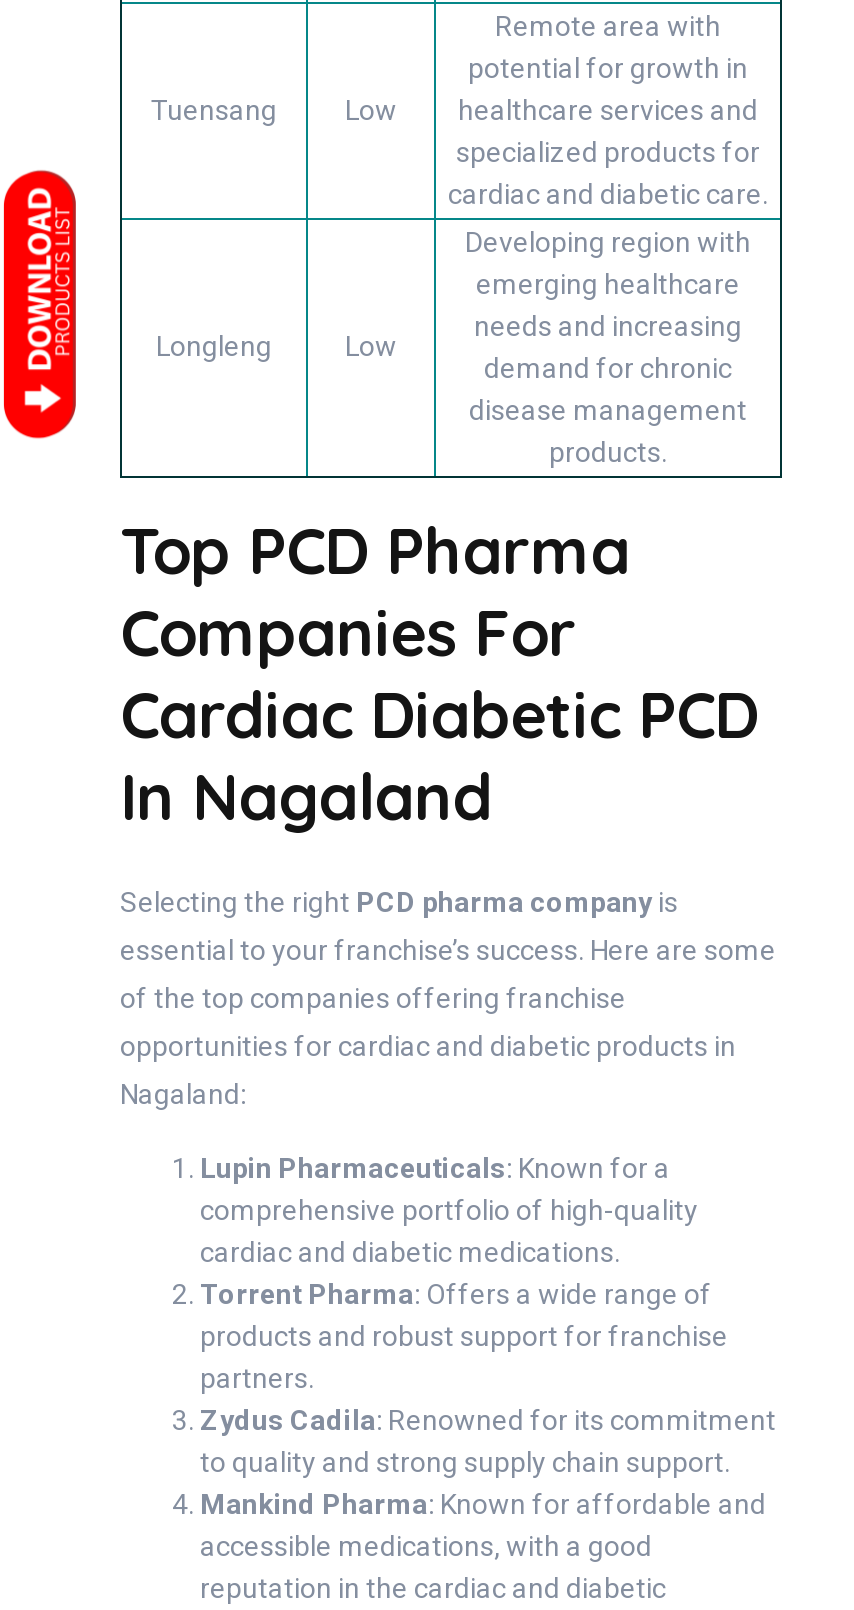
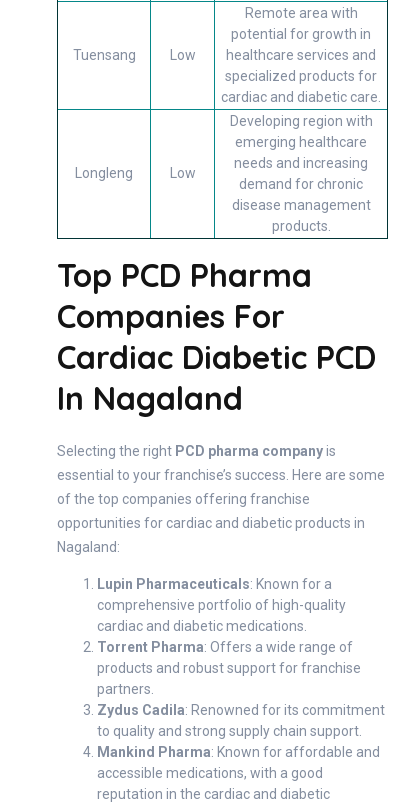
[6,168,78,440] [image] -> none

